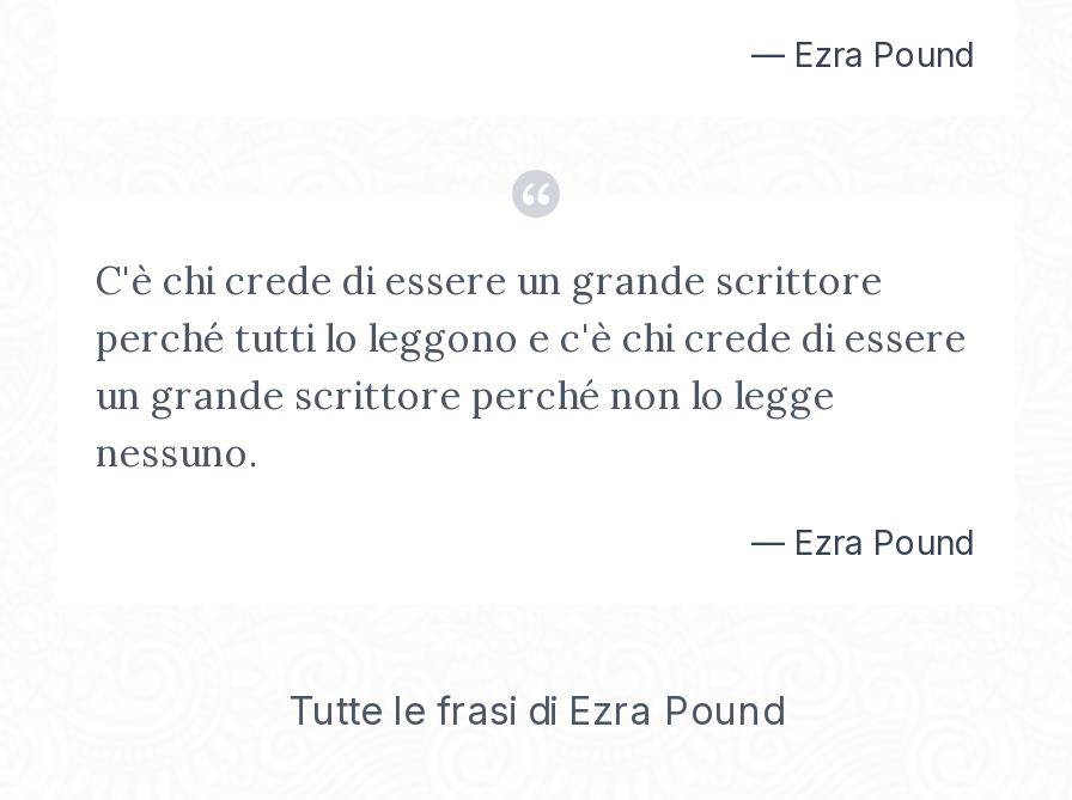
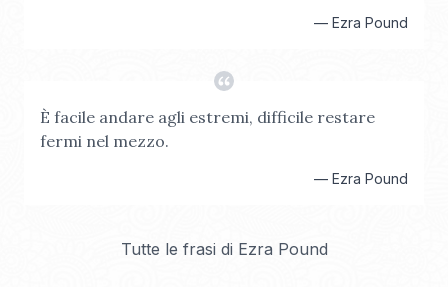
[96,256,967,476] C'è chi crede di essere un grande scrittore | perché tutti lo leggono e c'è chi crede di essere | un grande scrittore perché non lo legge | nessuno. -> [40,107,375,151] È facile andare agli estremi, difficile restare | fermi nel mezzo.

